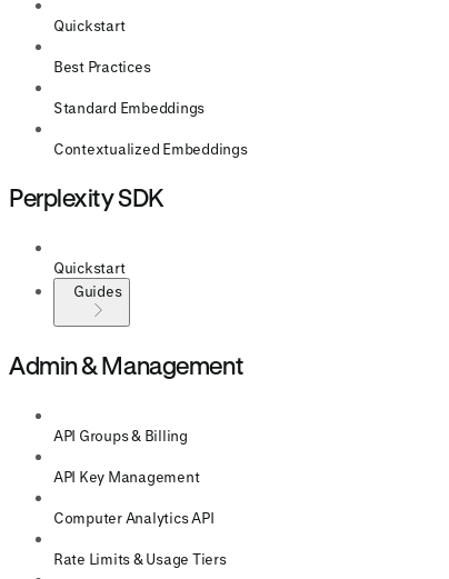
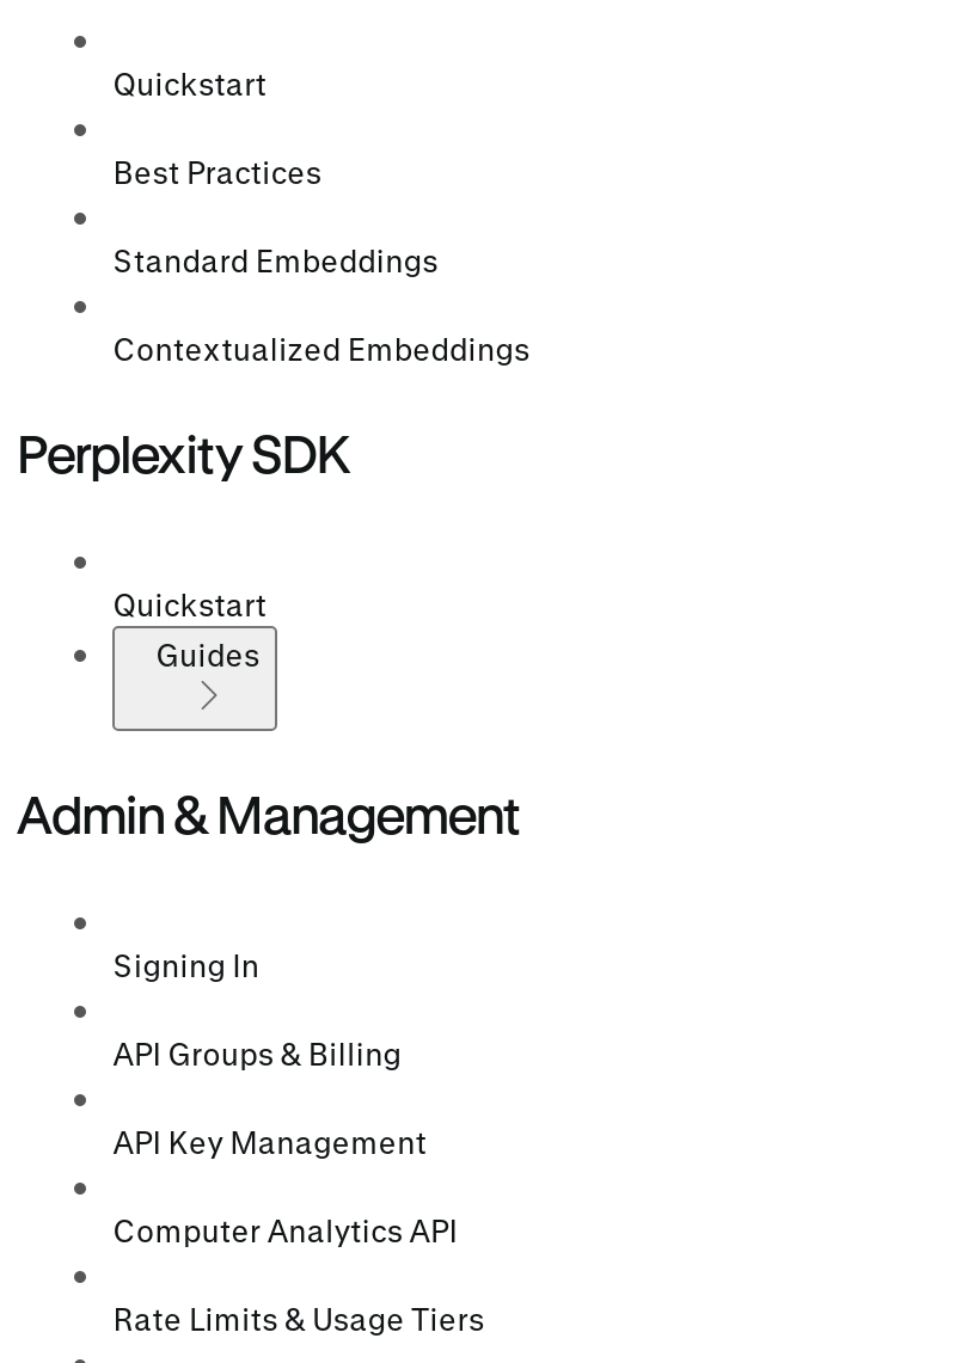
none -> [112,947,259,982] Signing In

